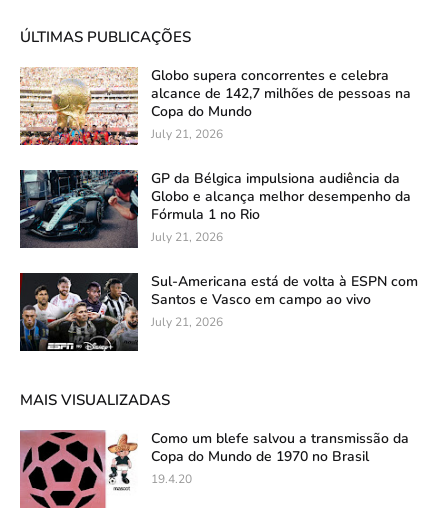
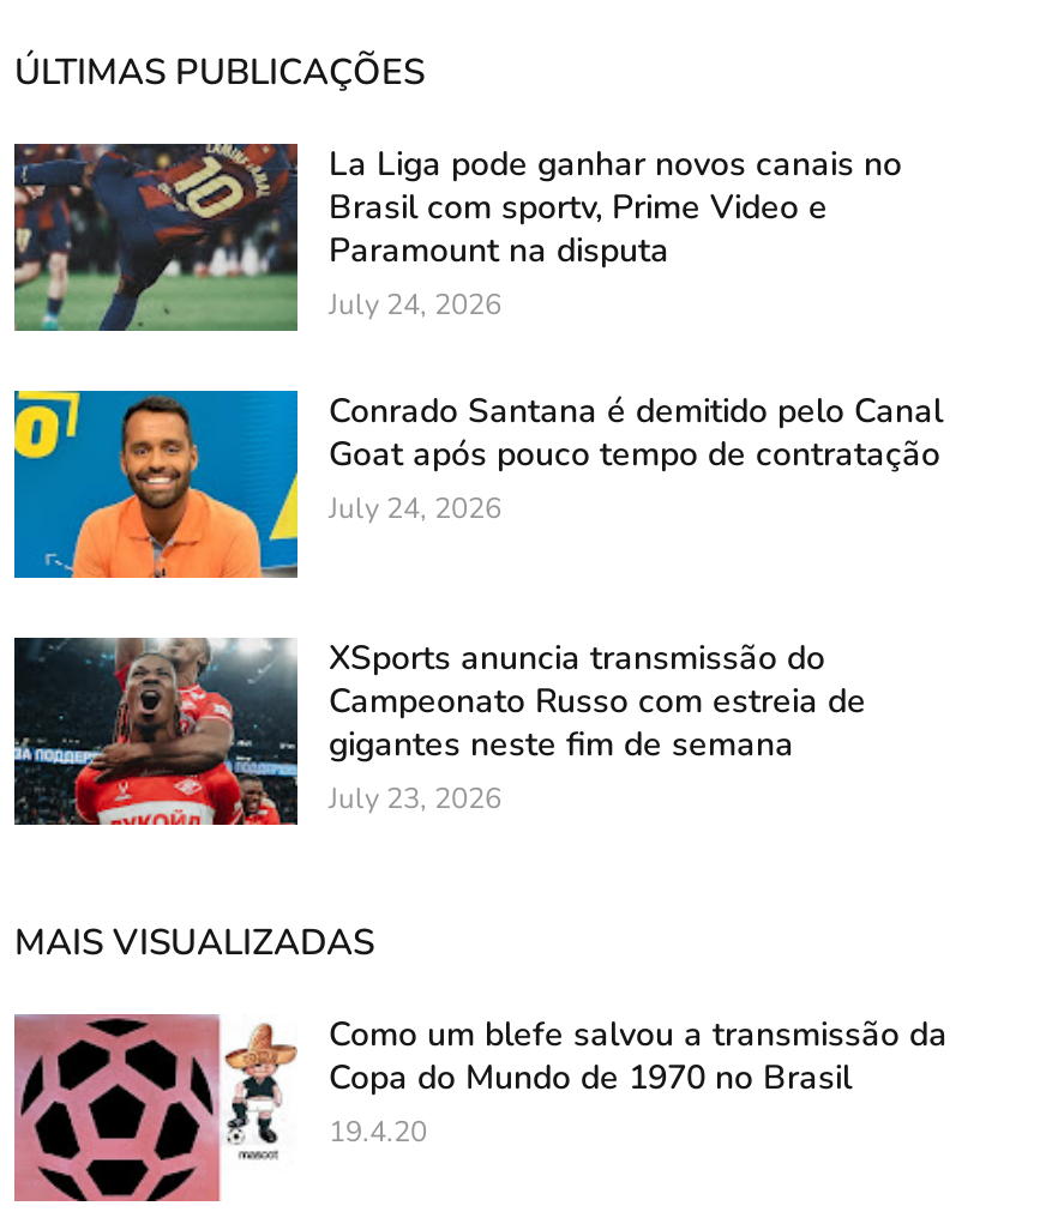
[20,65,411,146] [image] | Globo supera concorrentes e celebra | alcance de 142,7 milhões de pessoas na | Copa do Mundo | July 21, 2026 -> [12,140,902,333] [image] | La Liga pode ganhar novos canais no | Brasil com sportv, Prime Video e | Paramount na disputa | July 24, 2026
[19,168,411,249] [image] | GP da Bélgica impulsiona audiência da | Globo e alcança melhor desempenho da | Fórmula 1 no Rio | July 21, 2026 -> [12,387,943,580] [image] | Conrado Santana é demitido pelo Canal | Goat após pouco tempo de contratação | July 24, 2026
[20,271,418,352] [image] | Sul-Americana está de volta à ESPN com | Santos e Vasco em campo ao vivo | July 21, 2026 -> [14,634,866,827] [image] | XSports anuncia transmissão do | Campeonato Russo com estreia de | gigantes neste fim de semana | July 23, 2026

